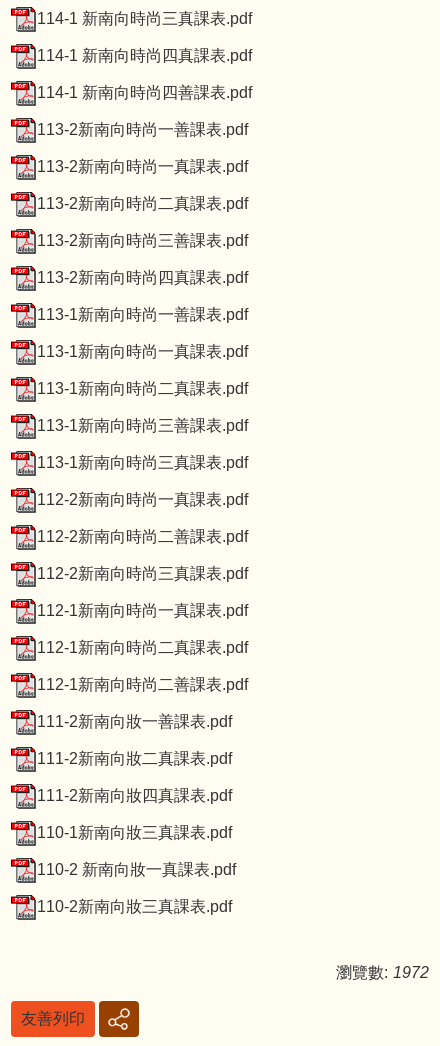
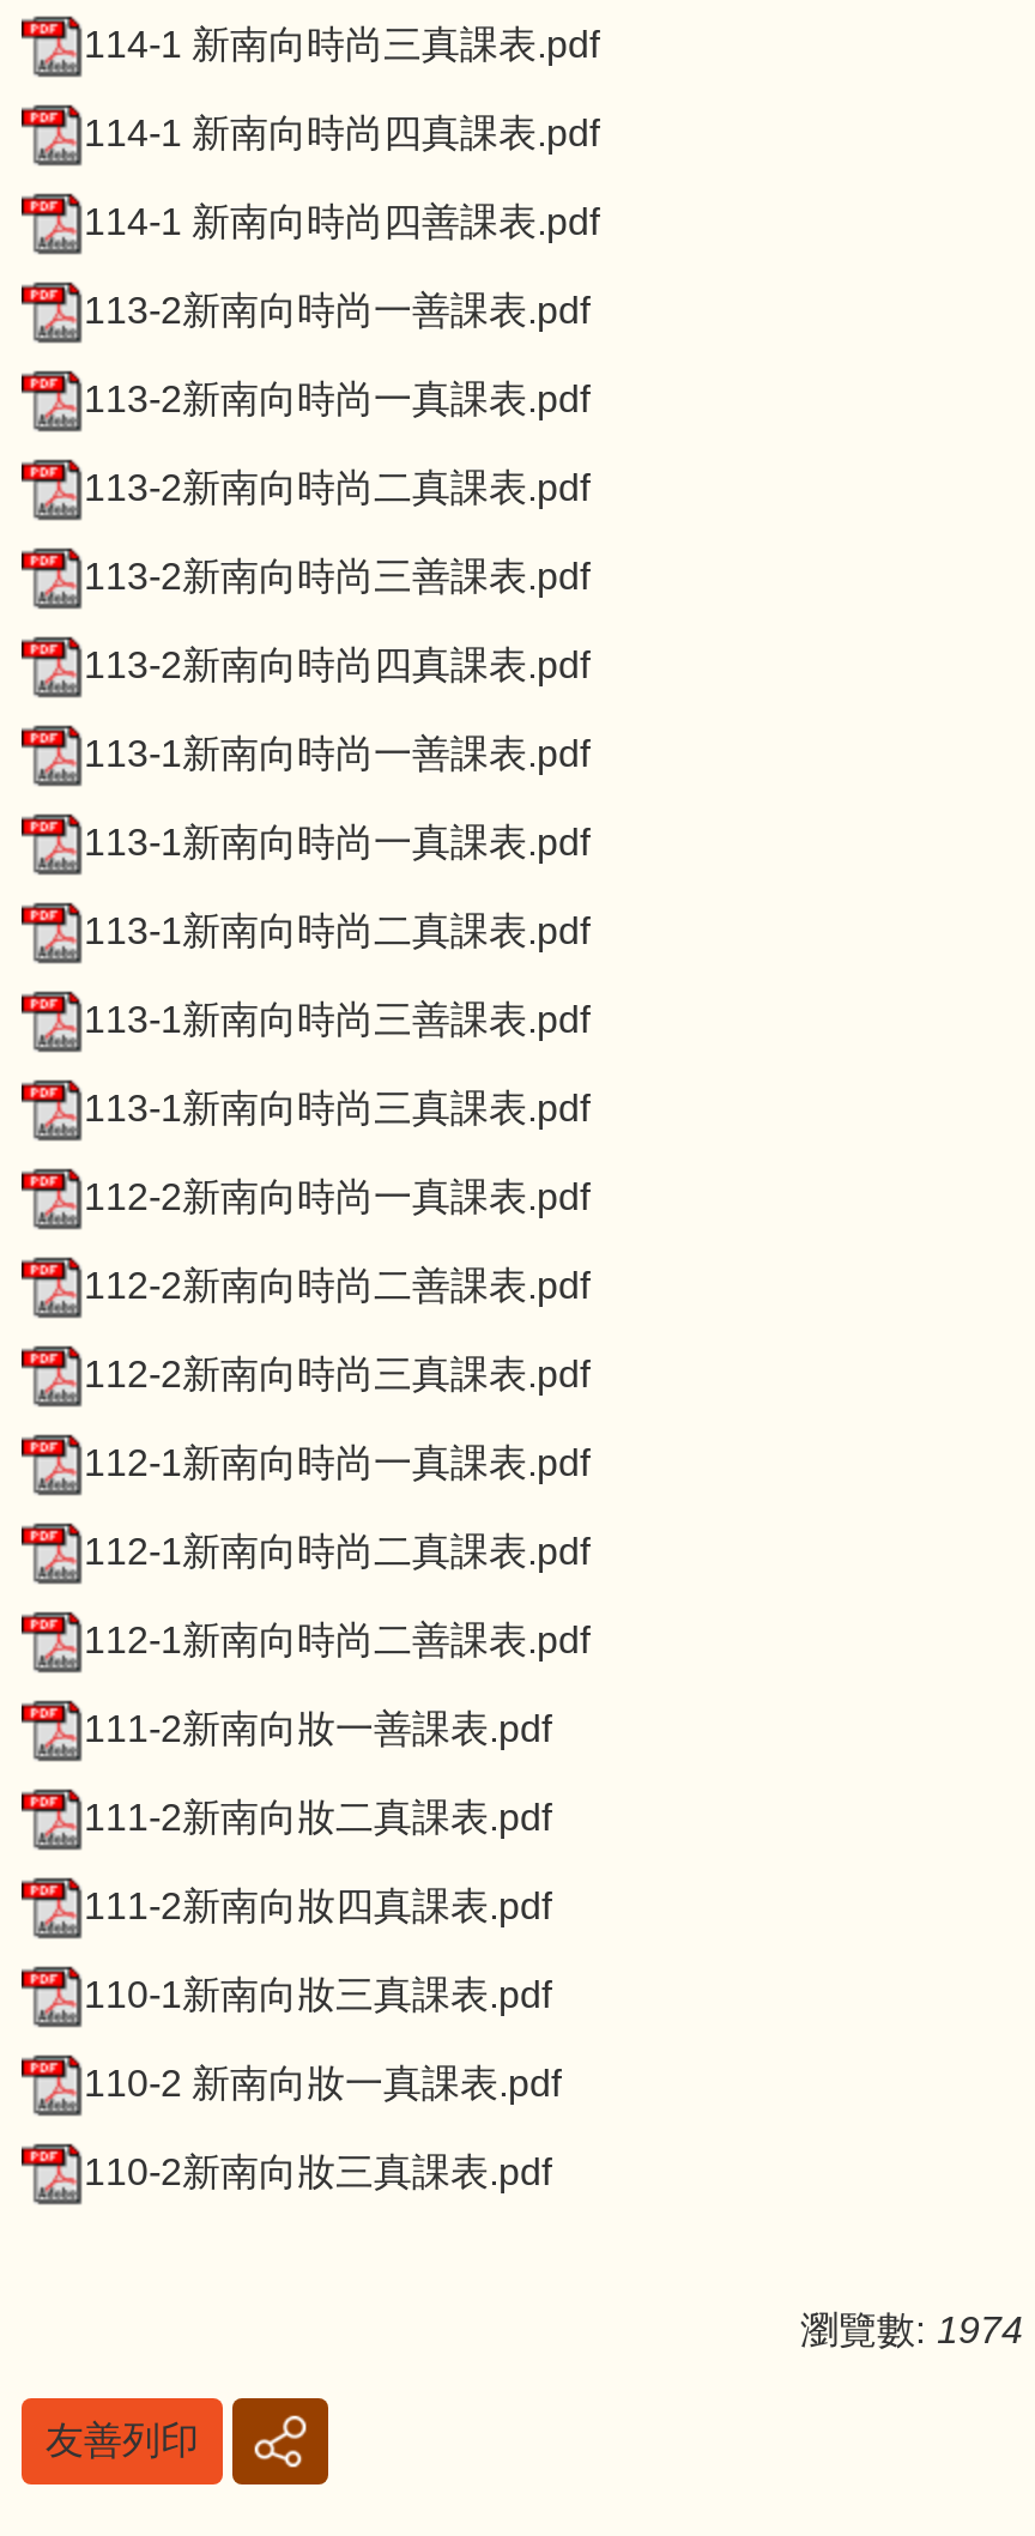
[336,964,429,981] 瀏覽數: 1972 -> [800,2310,1023,2351] 瀏覽數: 1974

